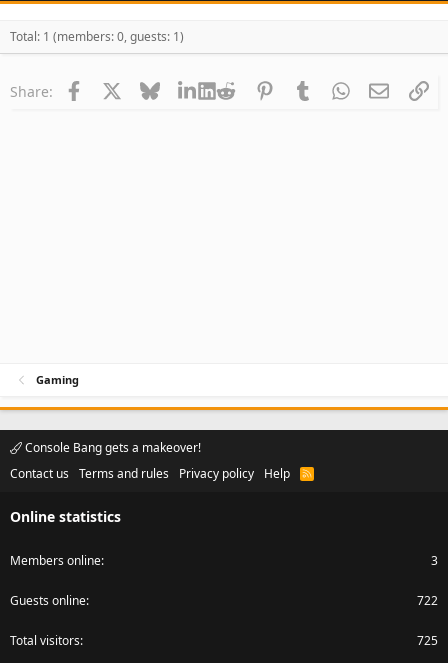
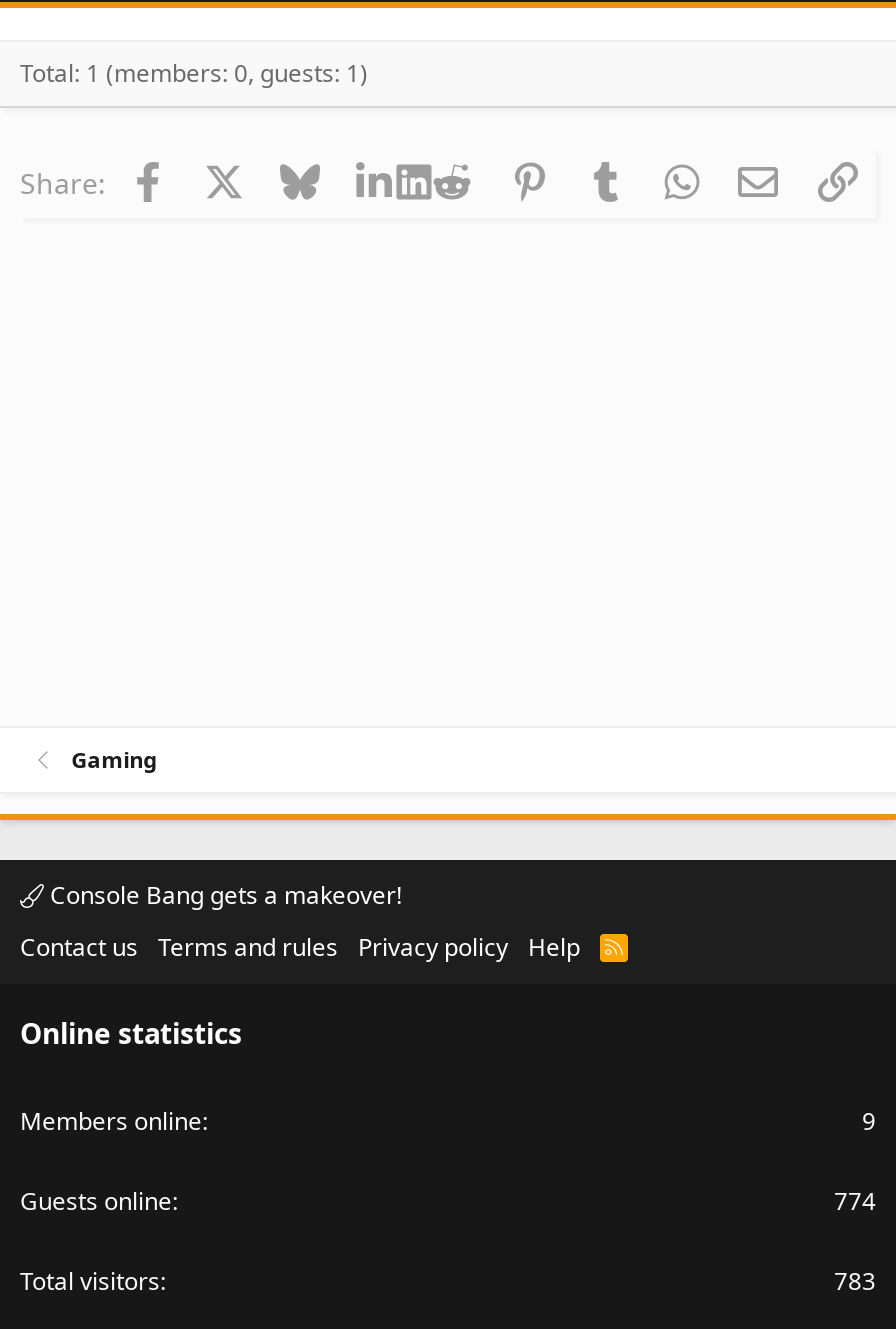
[431,552,438,569] 3 -> [862,1104,876,1138] 9
[417,592,438,609] 722 -> [834,1184,876,1218] 774
[417,632,438,649] 725 -> [834,1264,876,1298] 783

